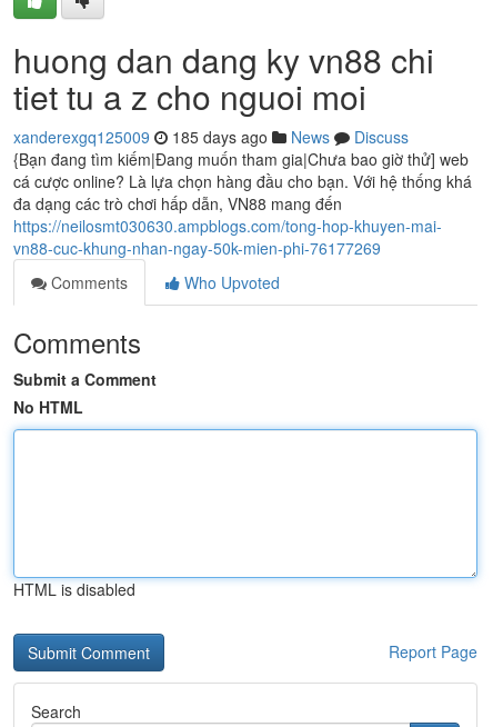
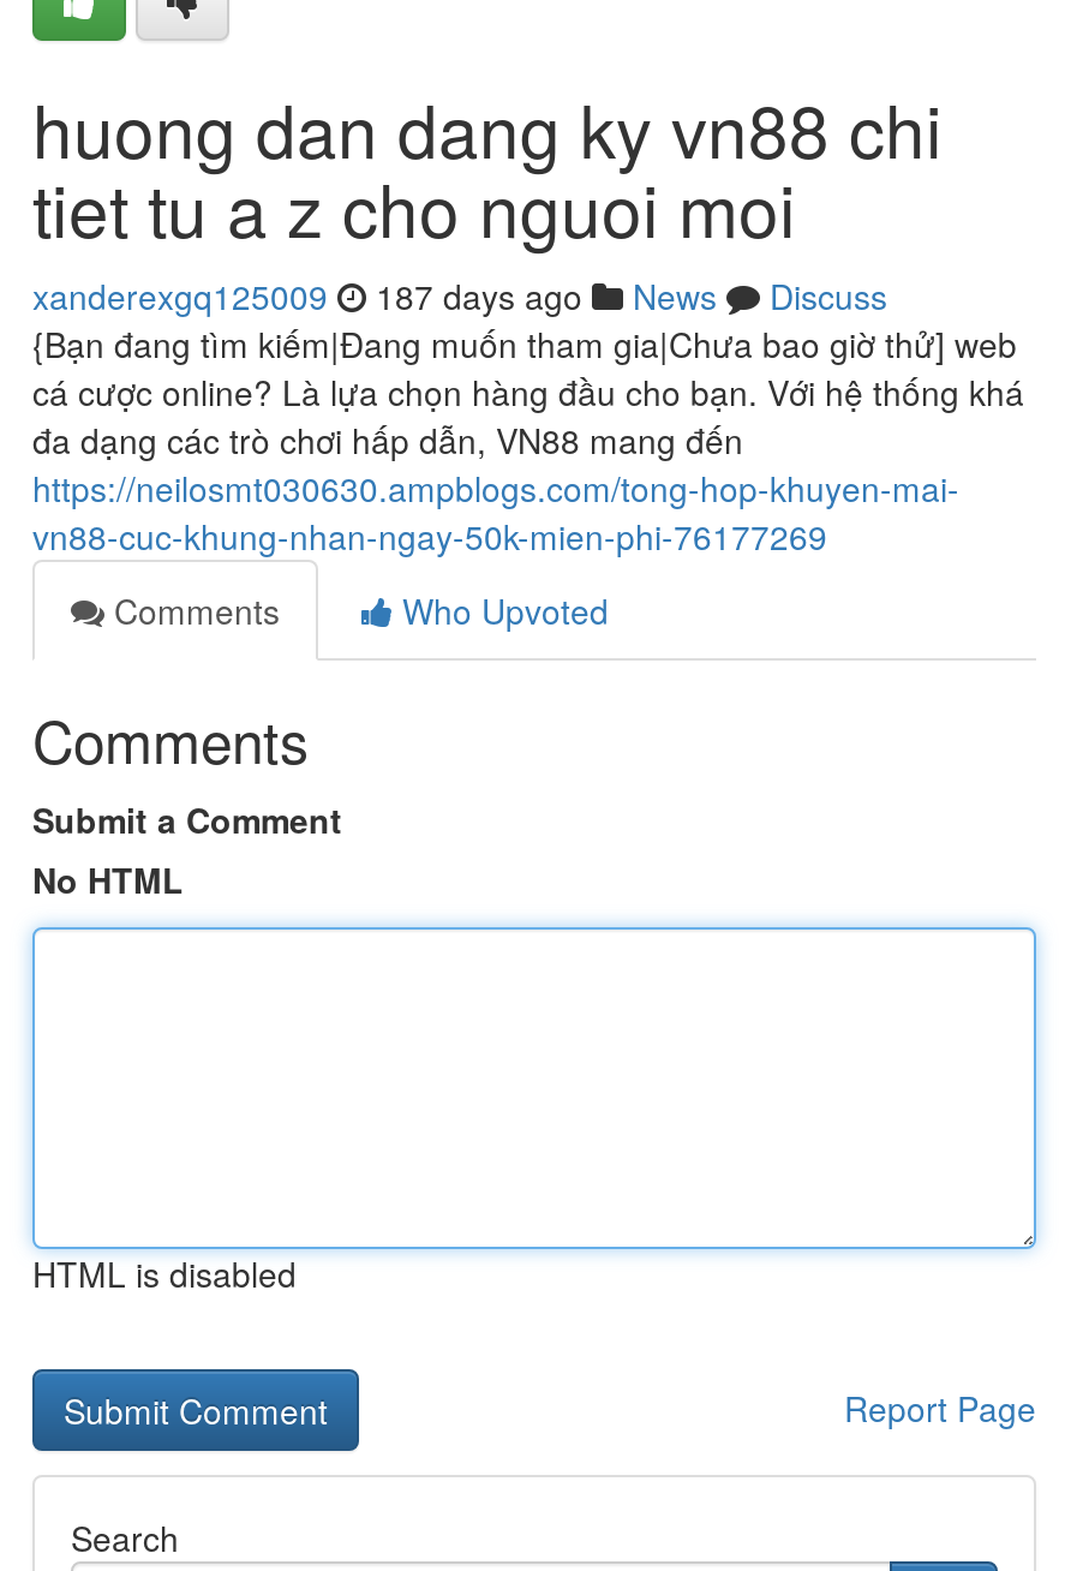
[13,126,409,148] xanderexgq125009 185 days ago News Discuss -> [32,271,887,319] xanderexgq125009 187 days ago News Discuss

